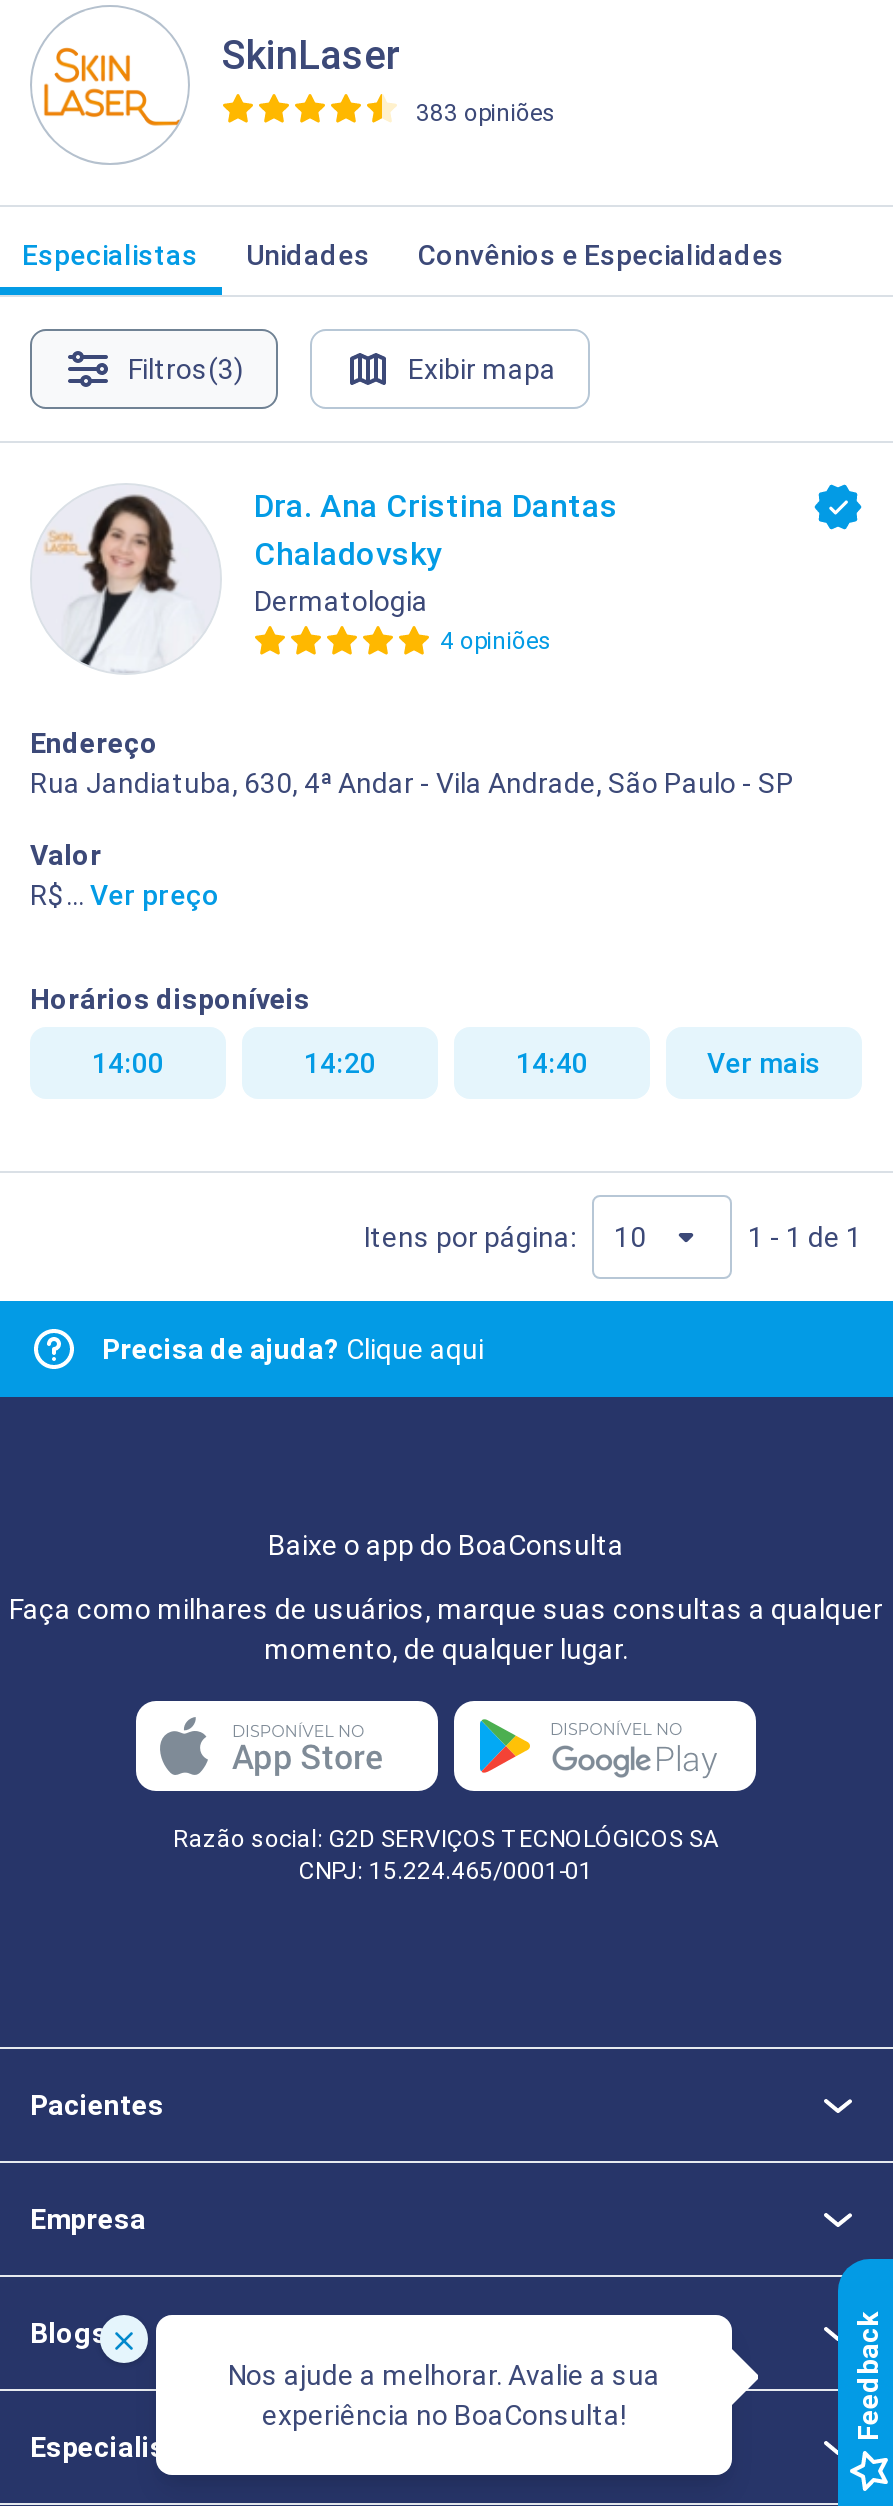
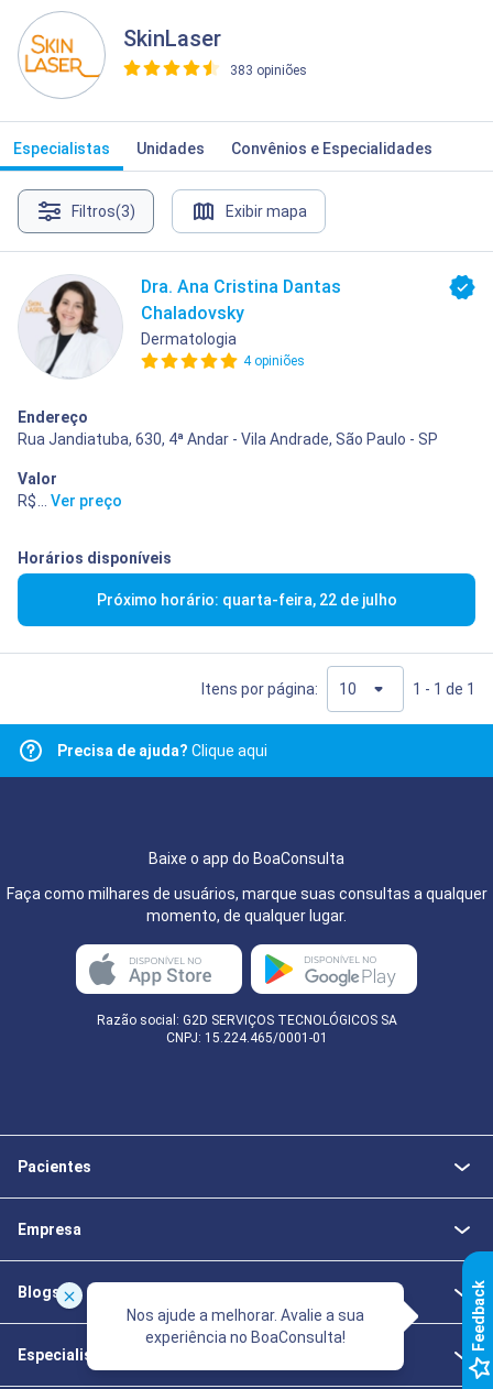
[92,1047,821,1079] 14:00 | 14:20 | 14:40 | Ver mais -> [96,591,397,609] Próximo horário: quarta-feira, 22 de julho

